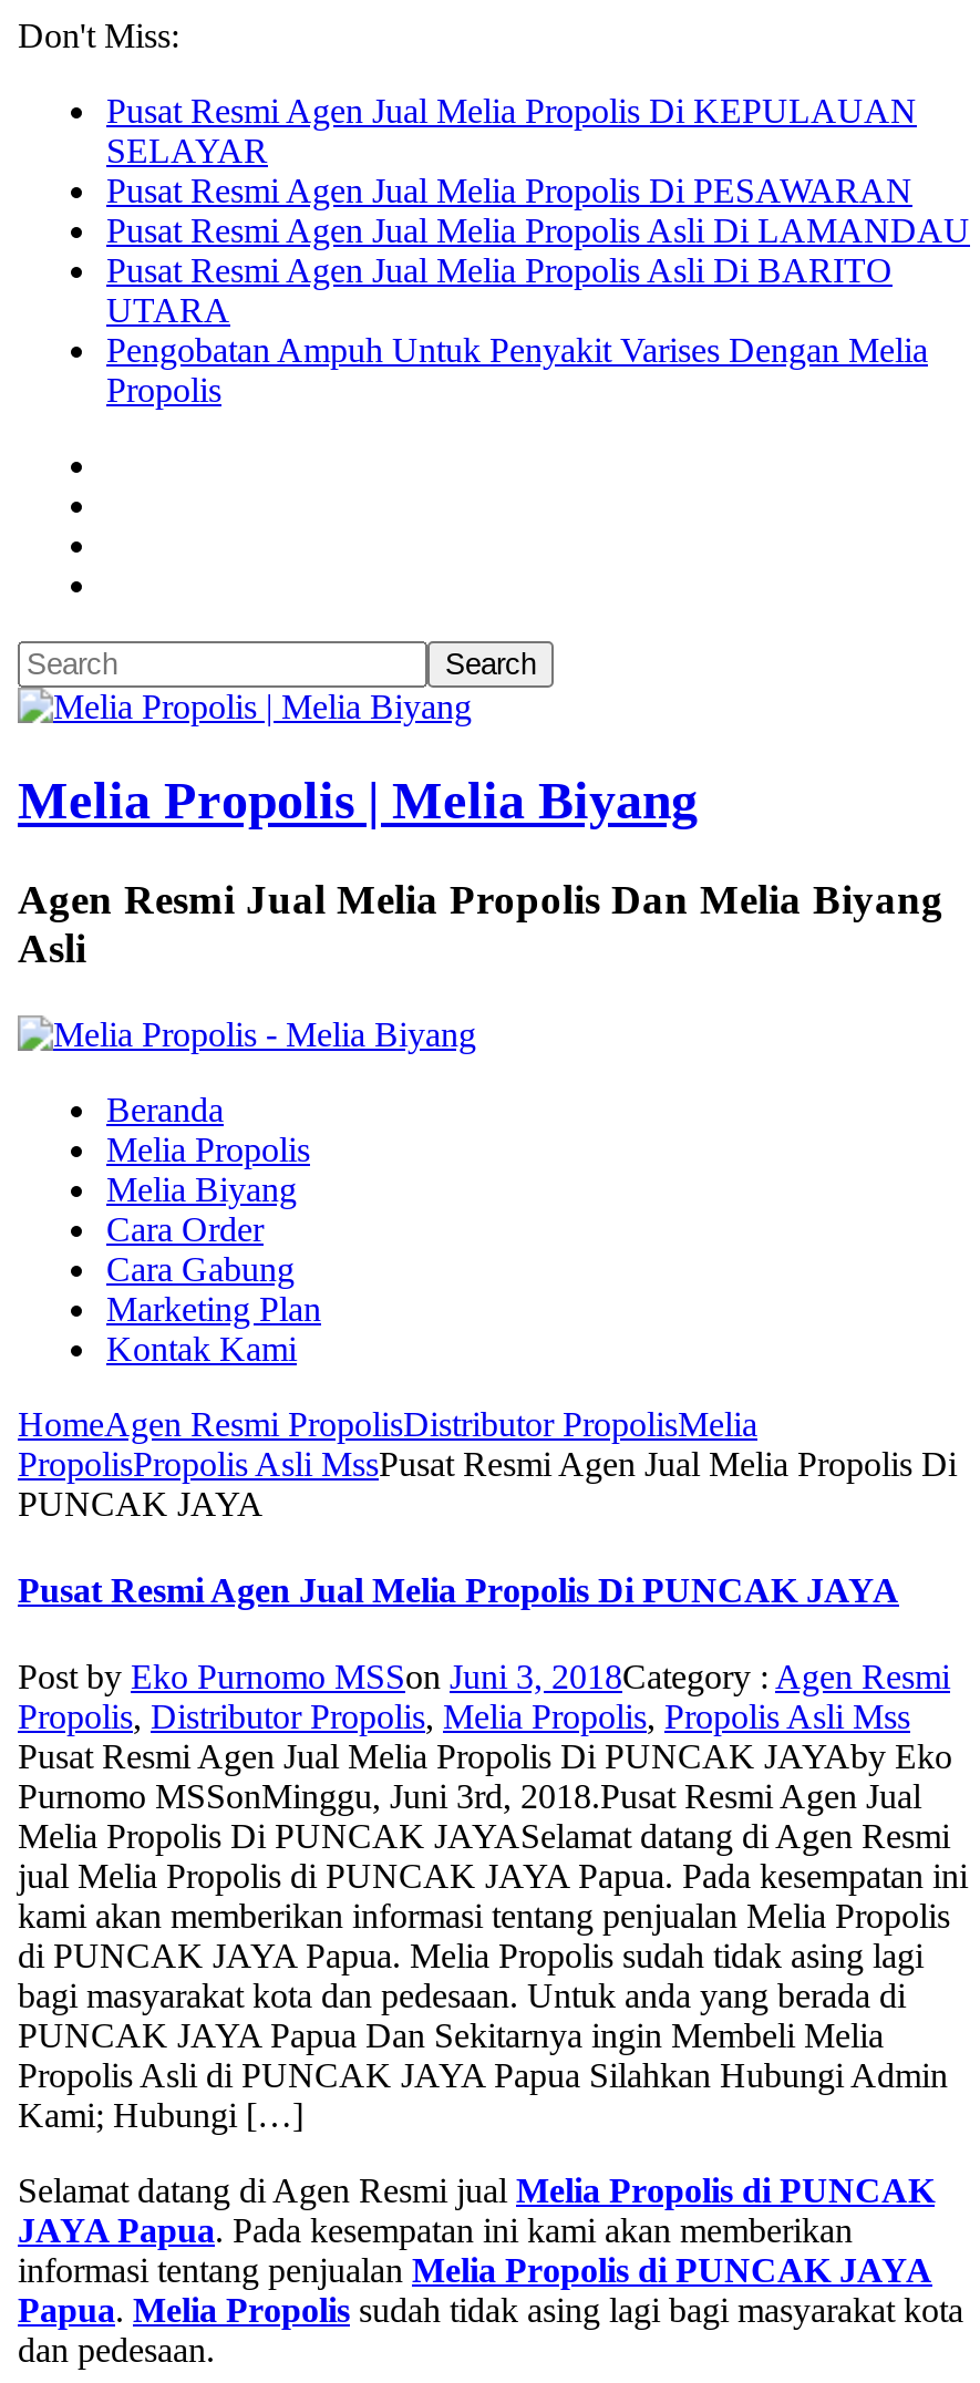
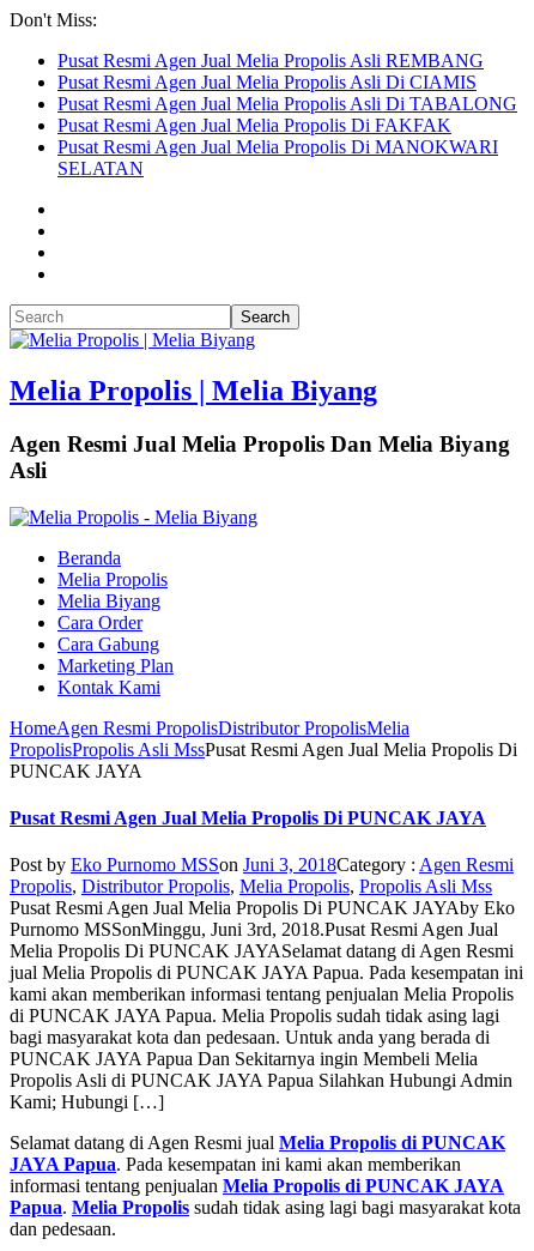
[106,92,970,409] Pusat Resmi Agen Jual Melia Propolis Di KEPULAUAN | SELAYAR | Pusat Resmi Agen Jual Melia Propolis Di PESAWARAN | Pusat Resmi Agen Jual Melia Propolis Asli Di LAMANDAU | Pusat Resmi Agen Jual Melia Propolis Asli Di BARITO | UTARA | Pengobatan Ampuh Untuk Penyakit Varises Dengan Melia | Propolis -> [57,50,517,179] Pusat Resmi Agen Jual Melia Propolis Asli REMBANG | Pusat Resmi Agen Jual Melia Propolis Asli Di CIAMIS | Pusat Resmi Agen Jual Melia Propolis Asli Di TABALONG | Pusat Resmi Agen Jual Melia Propolis Di FAKFAK | Pusat Resmi Agen Jual Melia Propolis Di MANOKWARI | SELATAN

